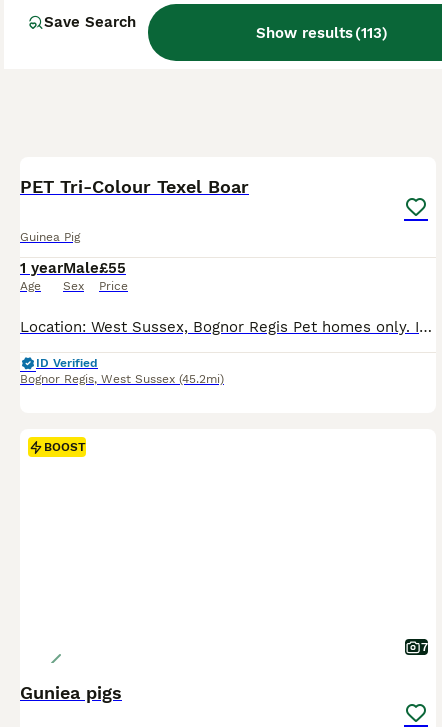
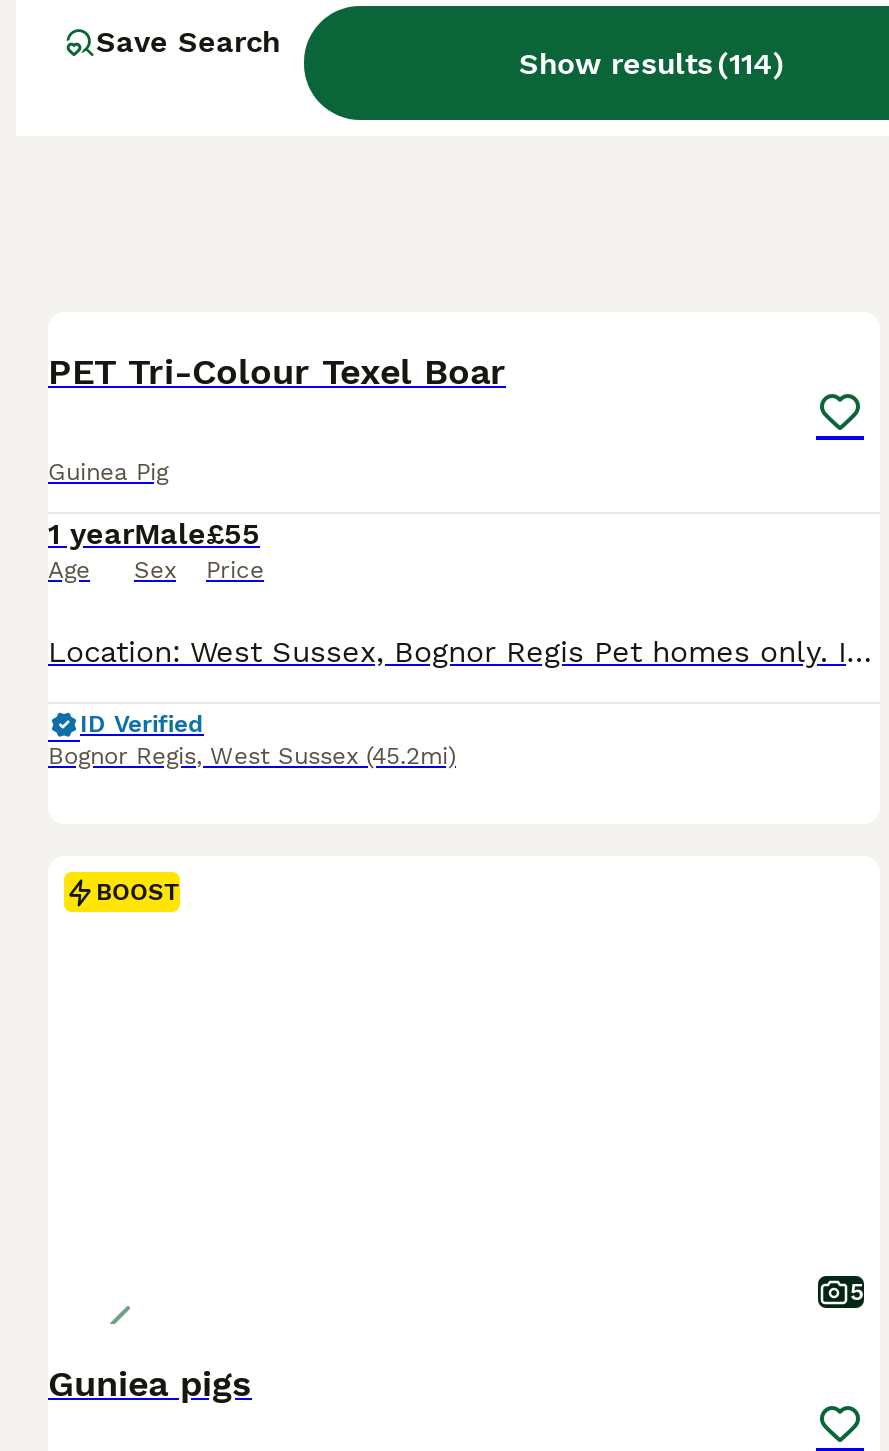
[256,23,388,41] Show results (113) -> [519,45,785,81] Show results (114)
[421,640,428,654] 7 -> [850,1278,864,1306] 5

